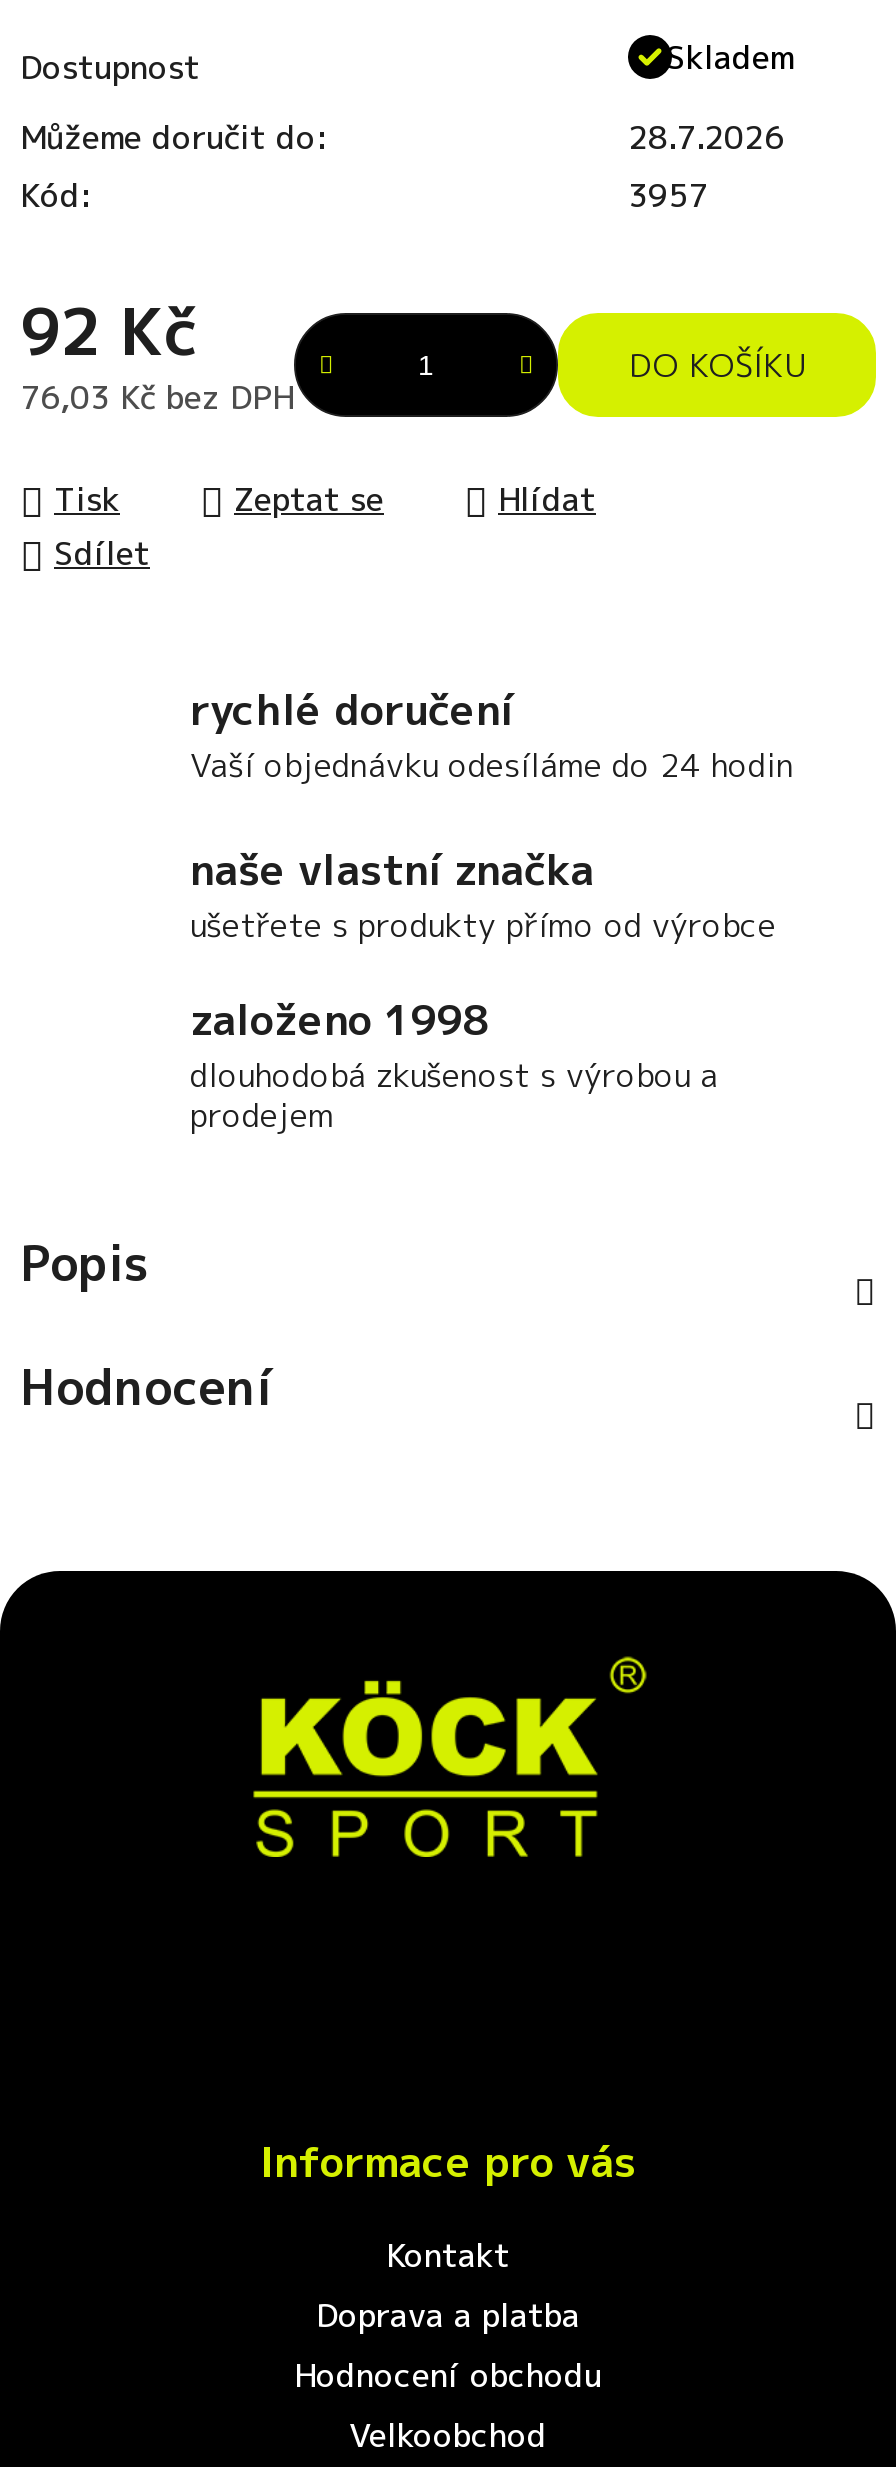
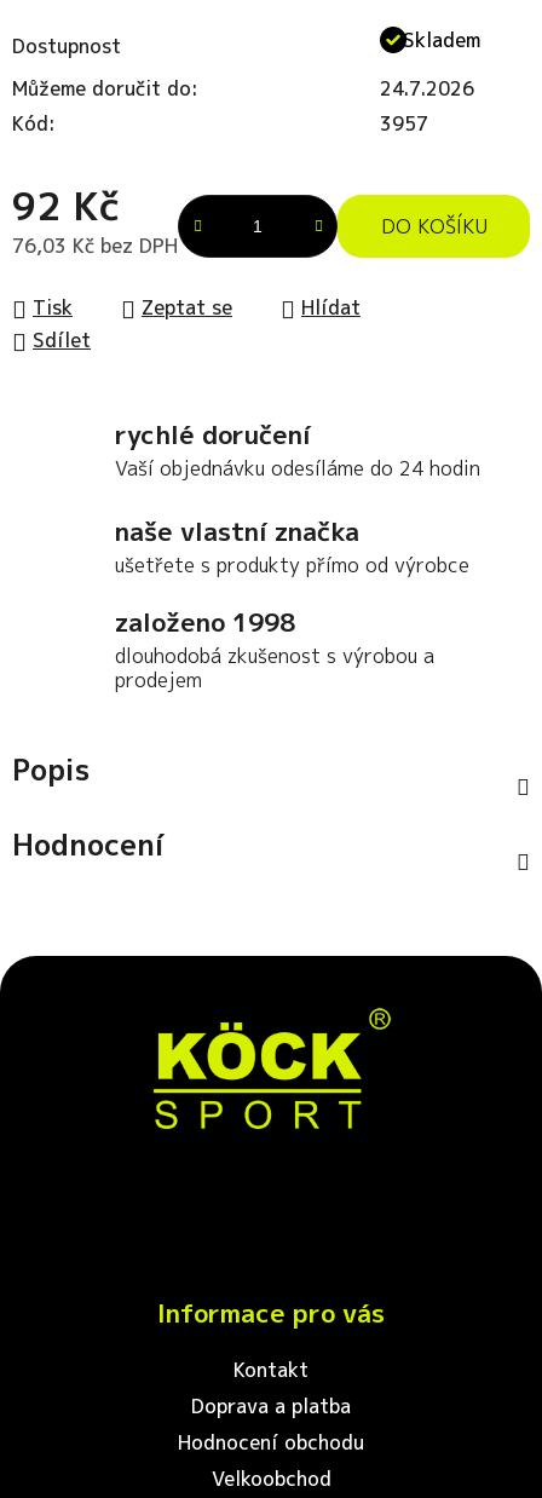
[628,115,784,159] 28.7.2026 -> [380,75,474,102] 24.7.2026

